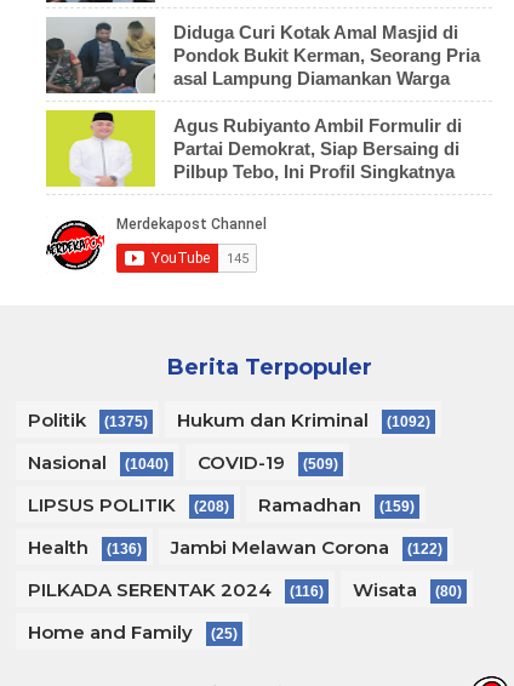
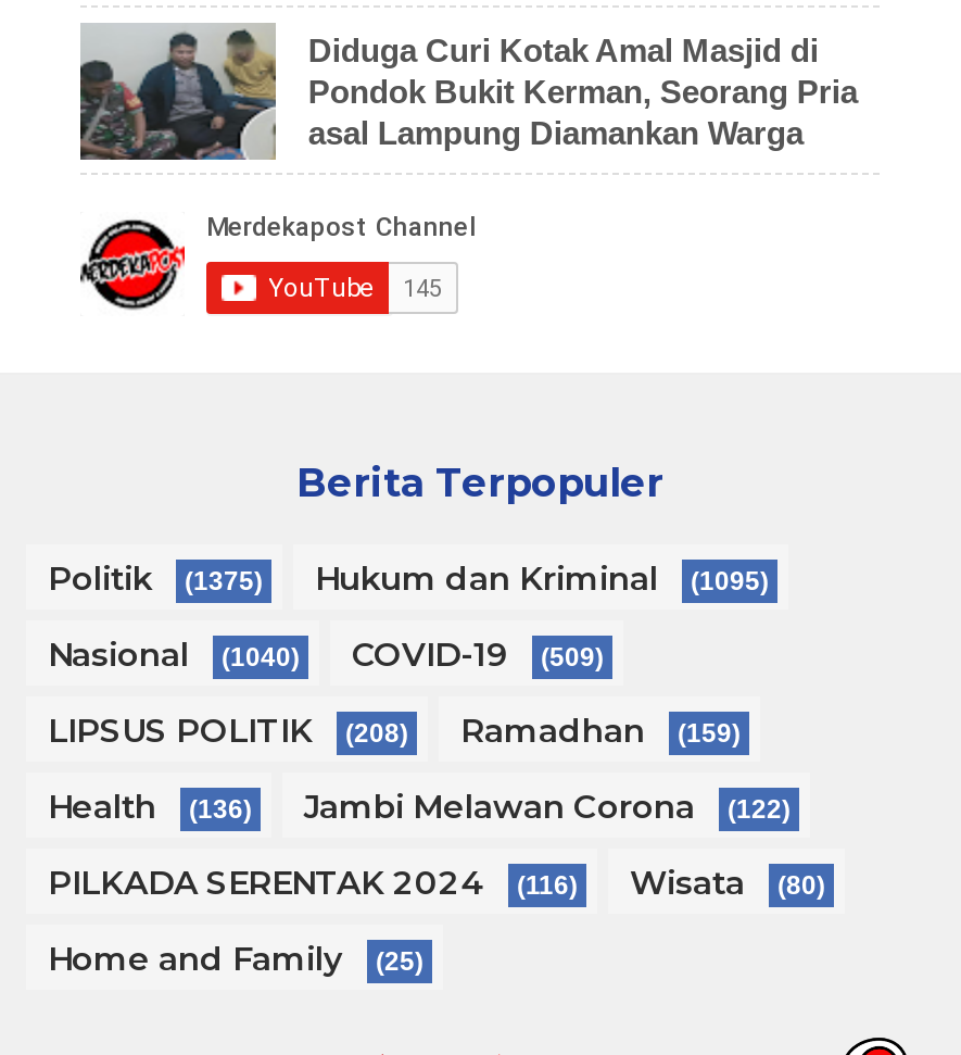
[45,109,462,188] [image] | Agus Rubiyanto Ambil Formulir di | Partai Demokrat, Siap Bersaing di | Pilbup Tebo, Ini Profil Singkatnya -> none
[28,408,430,431] Politik (1375) Hukum dan Kriminal (1092) -> [48,557,769,598] Politik (1375) Hukum dan Kriminal (1095)

